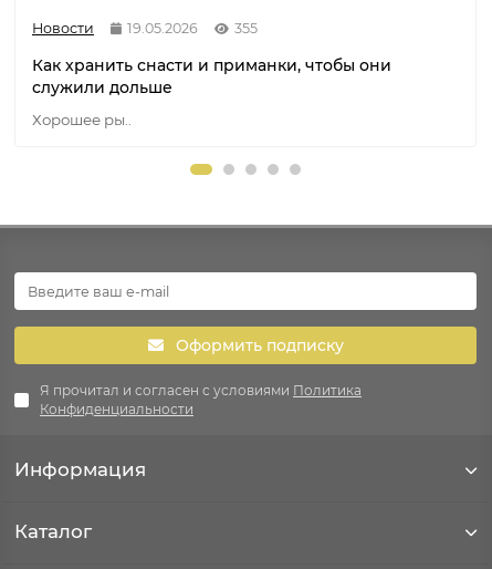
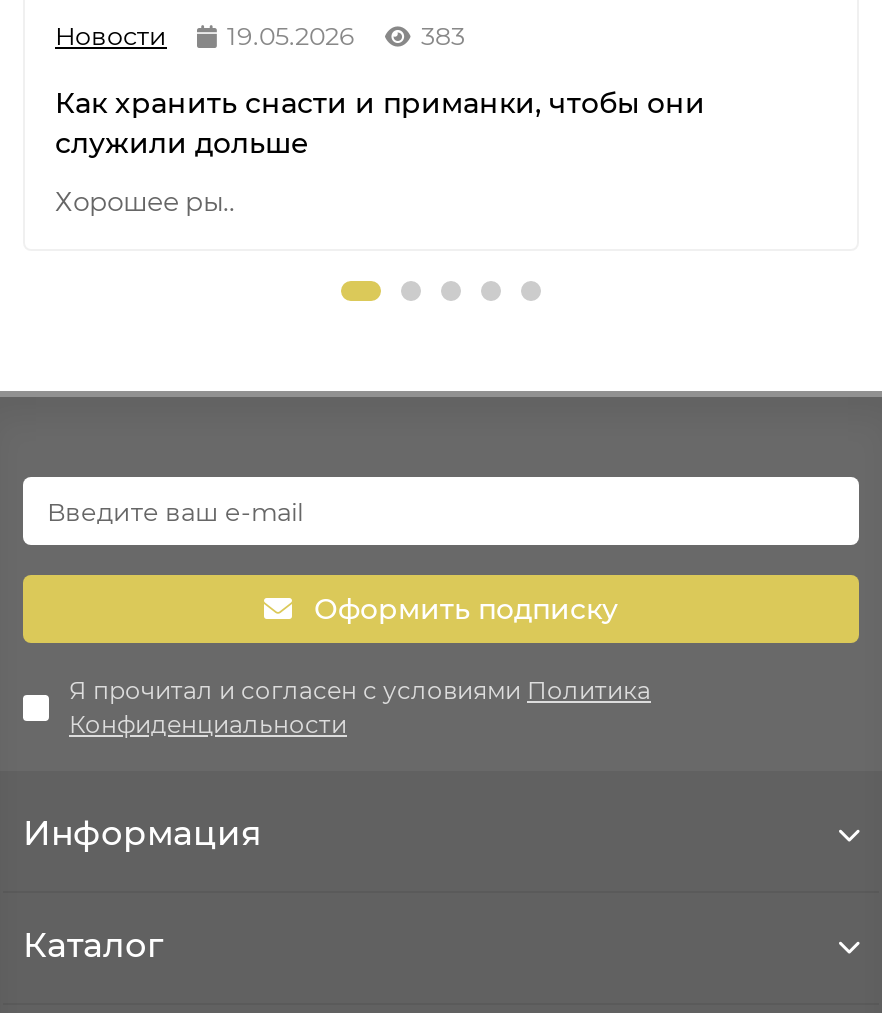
[234,20,258,37] 355 -> [421,22,465,52] 383

